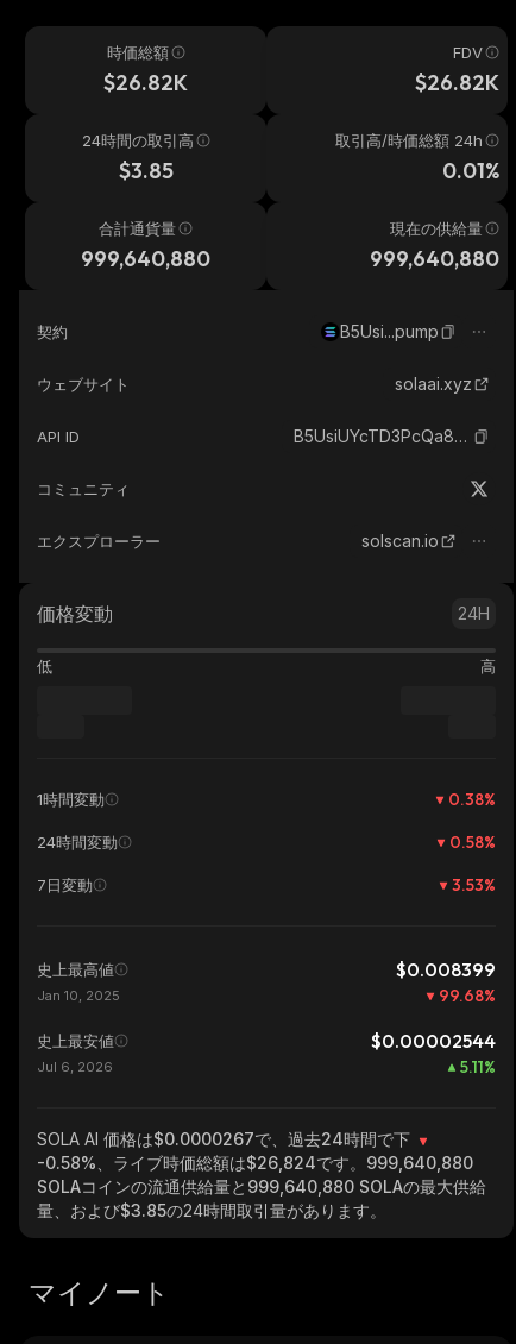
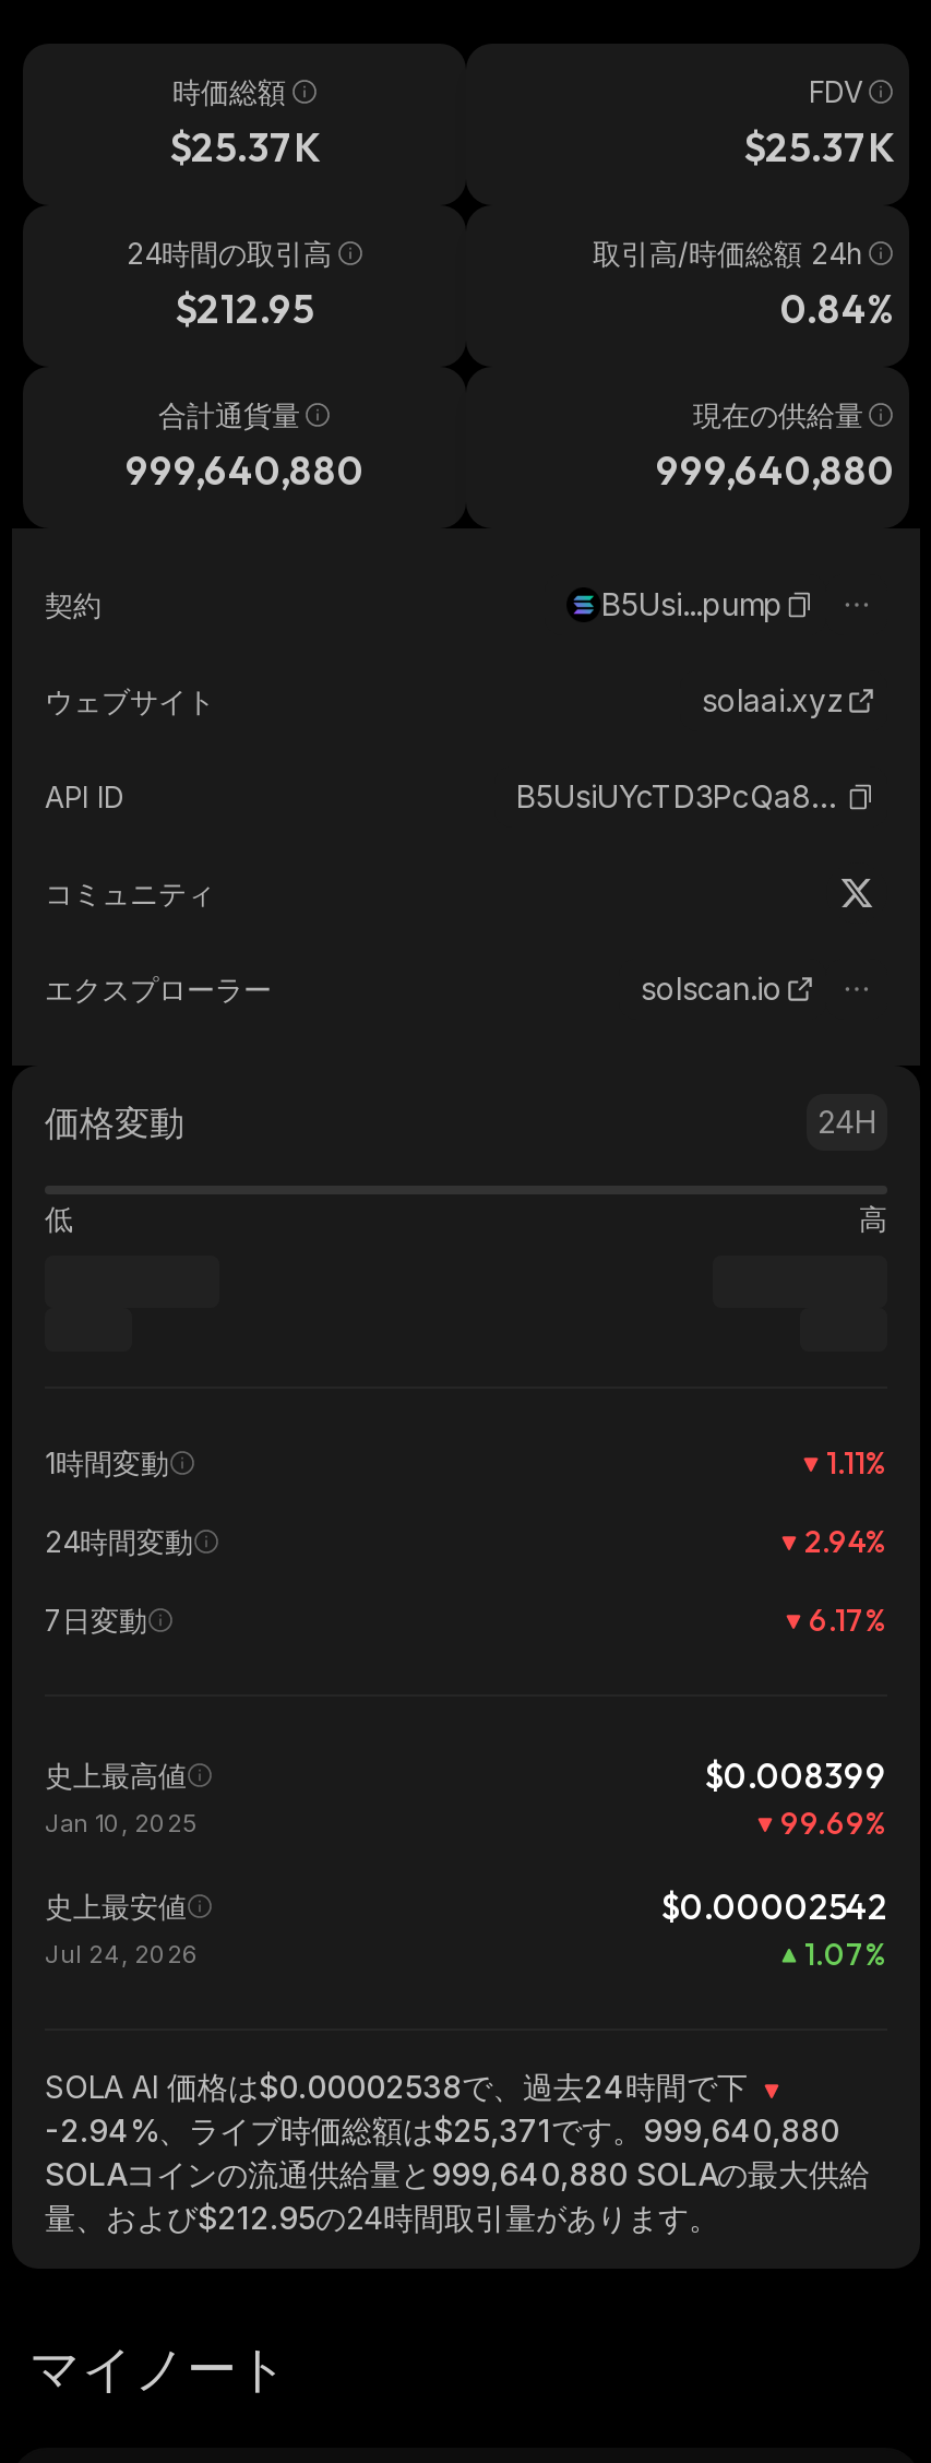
[103,69,188,96] $26.82K -> [169,122,320,172] $25.37K
[415,69,499,96] $26.82K -> [743,122,894,172] $25.37K
[118,157,173,184] $3.85 -> [175,284,314,334] $212.95
[442,157,499,184] 0.01% -> [780,284,894,334] 0.84%
[448,789,496,810] 0.38% -> [826,1443,887,1483] 1.11%
[449,831,496,853] 0.58% -> [804,1522,887,1561] 2.94%
[452,874,496,896] 3.53% -> [809,1601,887,1640] 6.17%
[439,985,496,1006] 99.68% -> [780,1804,887,1843] 99.69%
[371,1029,496,1053] $0.00002544 -> [660,1884,887,1928] $0.00002542
[37,1059,113,1075] Jul 6, 2026 -> [45,1939,200,1970] Jul 24, 2026
[460,1056,496,1078] 5.11% -> [804,1935,887,1974] 1.07%
[37,1129,415,1149] SOLA AI価格は$0.0000267で、過去24時間で下 -> [45,2068,756,2105] SOLA AI価格は$0.00002538で、過去24時間で下
[37,1153,473,1173] -0.58%、ライブ時価総額は$26,824です。999,640,880 -> [45,2111,839,2149] -2.94%、ライブ時価総額は$25,371です。999,640,880
[37,1200,386,1220] 量、および$3.85の24時間取引量があります。 -> [45,2199,719,2236] 量、および$212.95の24時間取引量があります。

